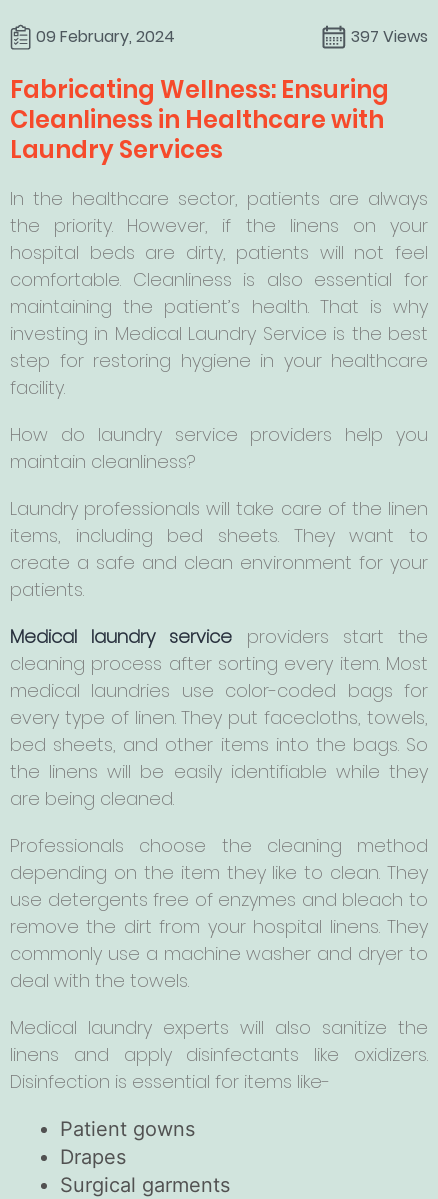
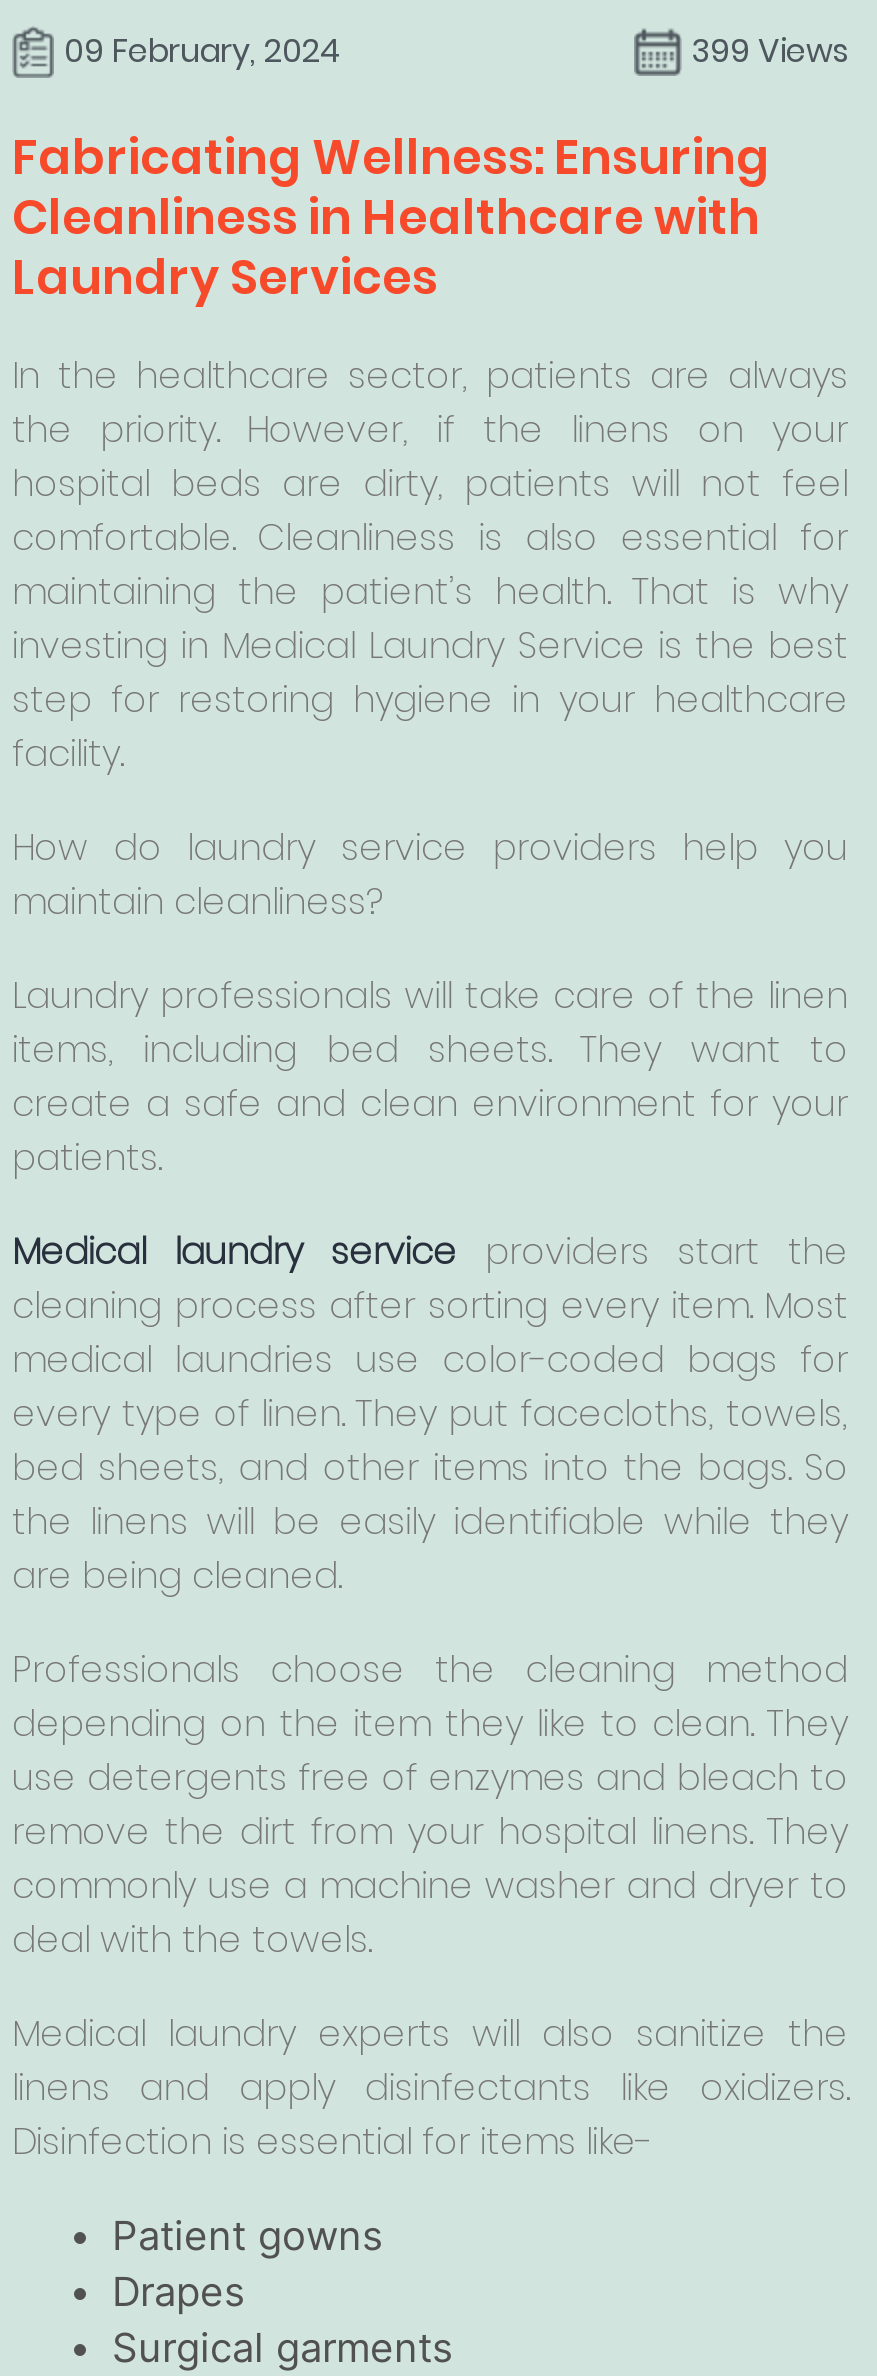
[351,24,428,47] 397 Views -> [692,27,848,73] 399 Views

